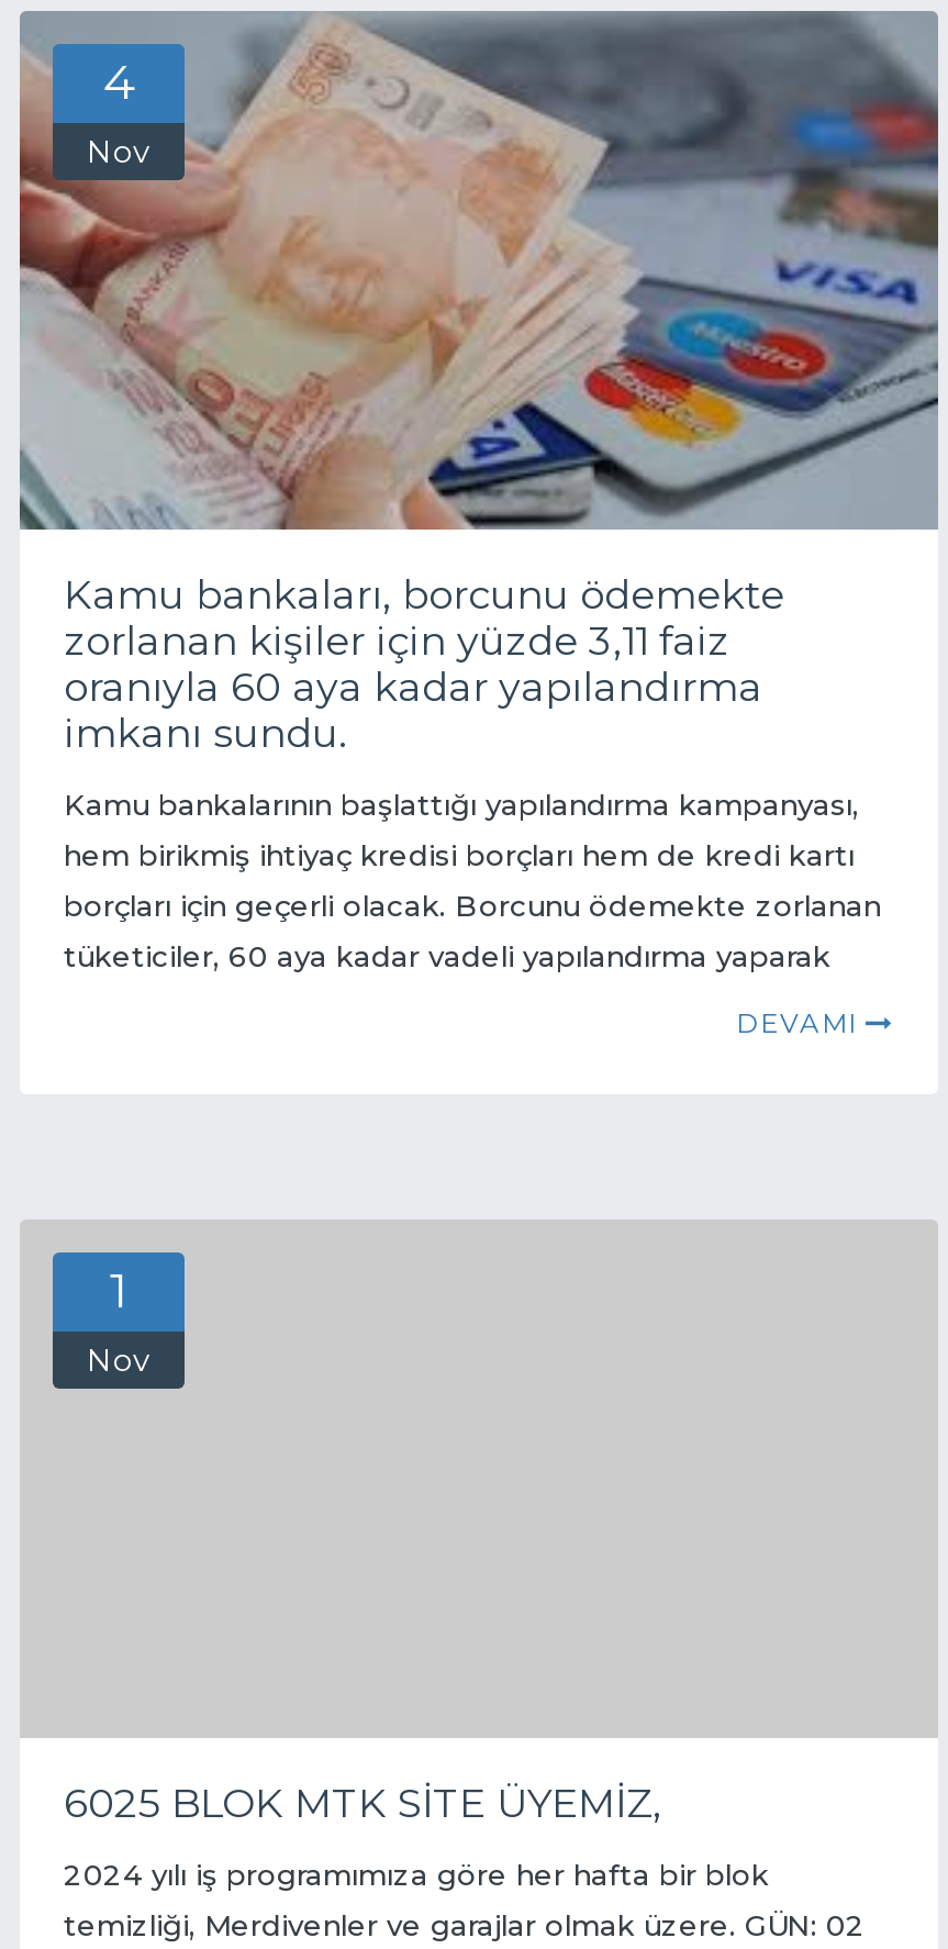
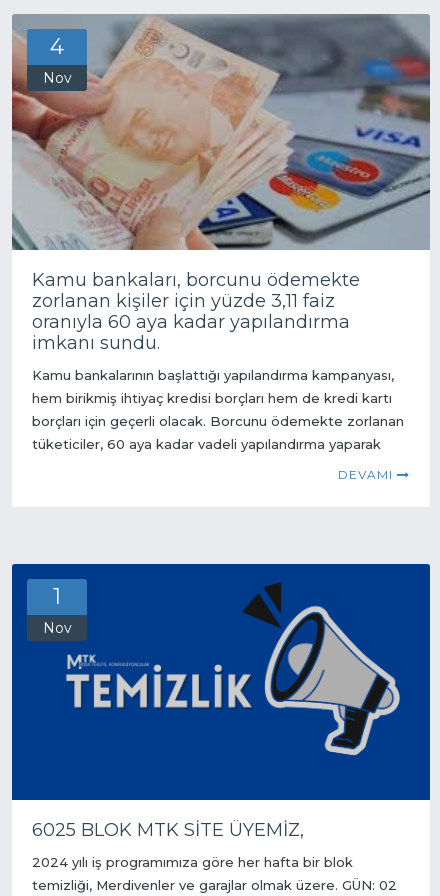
none -> [11,563,431,801] [image]

